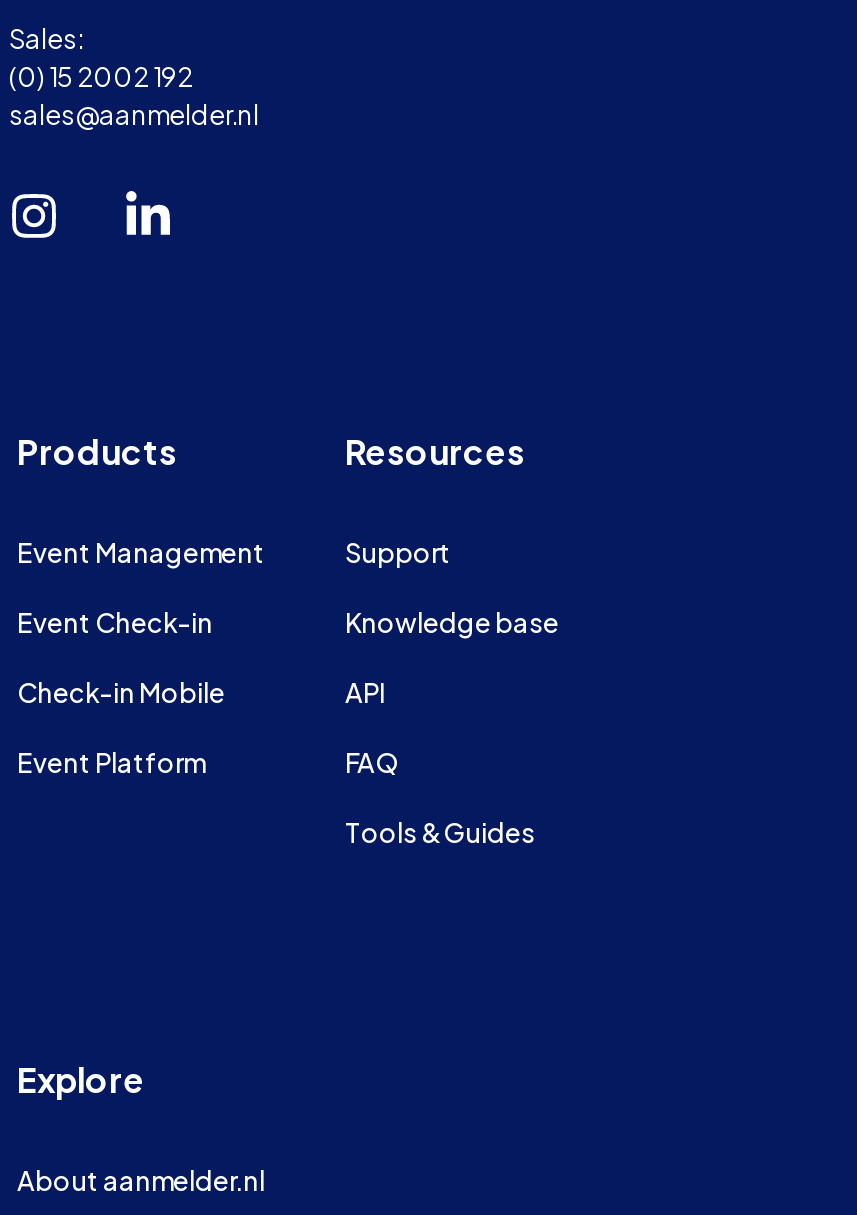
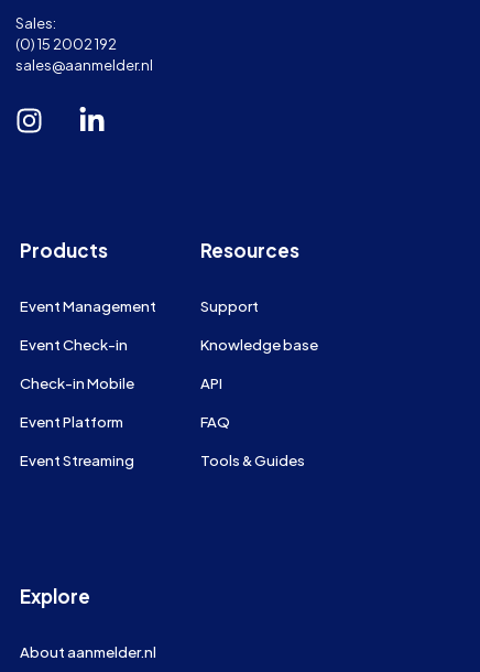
none -> [20,450,134,469] Event Streaming

